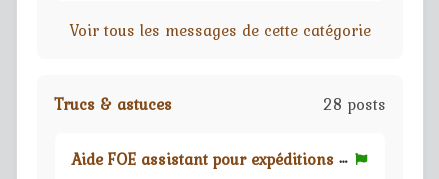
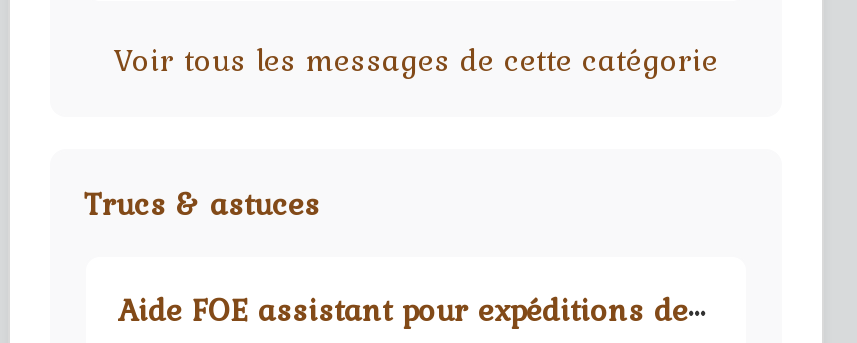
[323,92,386,116] 28 posts -> none

